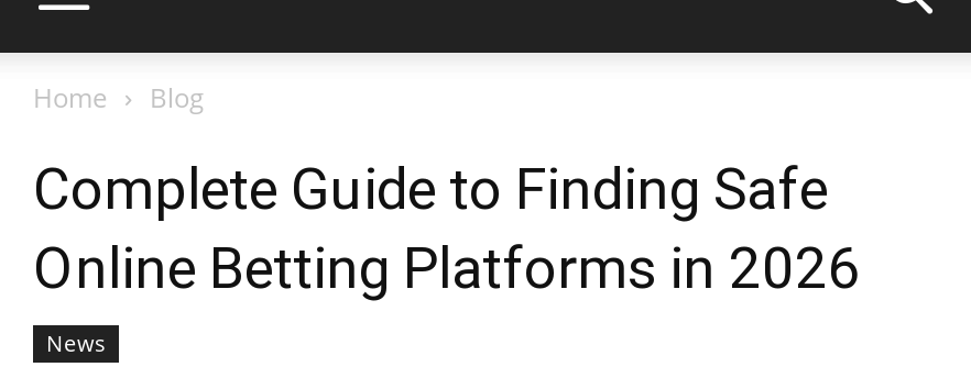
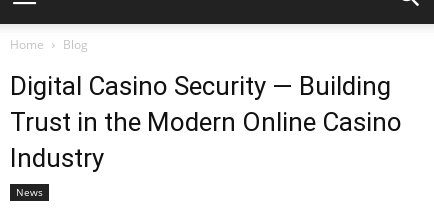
[33,156,861,301] Complete Guide to Finding Safe | Online Betting Platforms in 2026 -> [10,71,402,173] Digital Casino Security — Building | Trust in the Modern Online Casino | Industry

